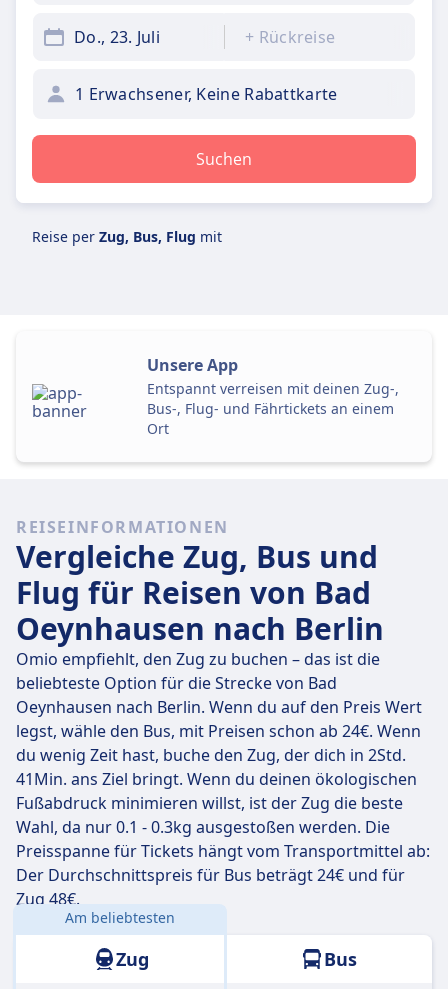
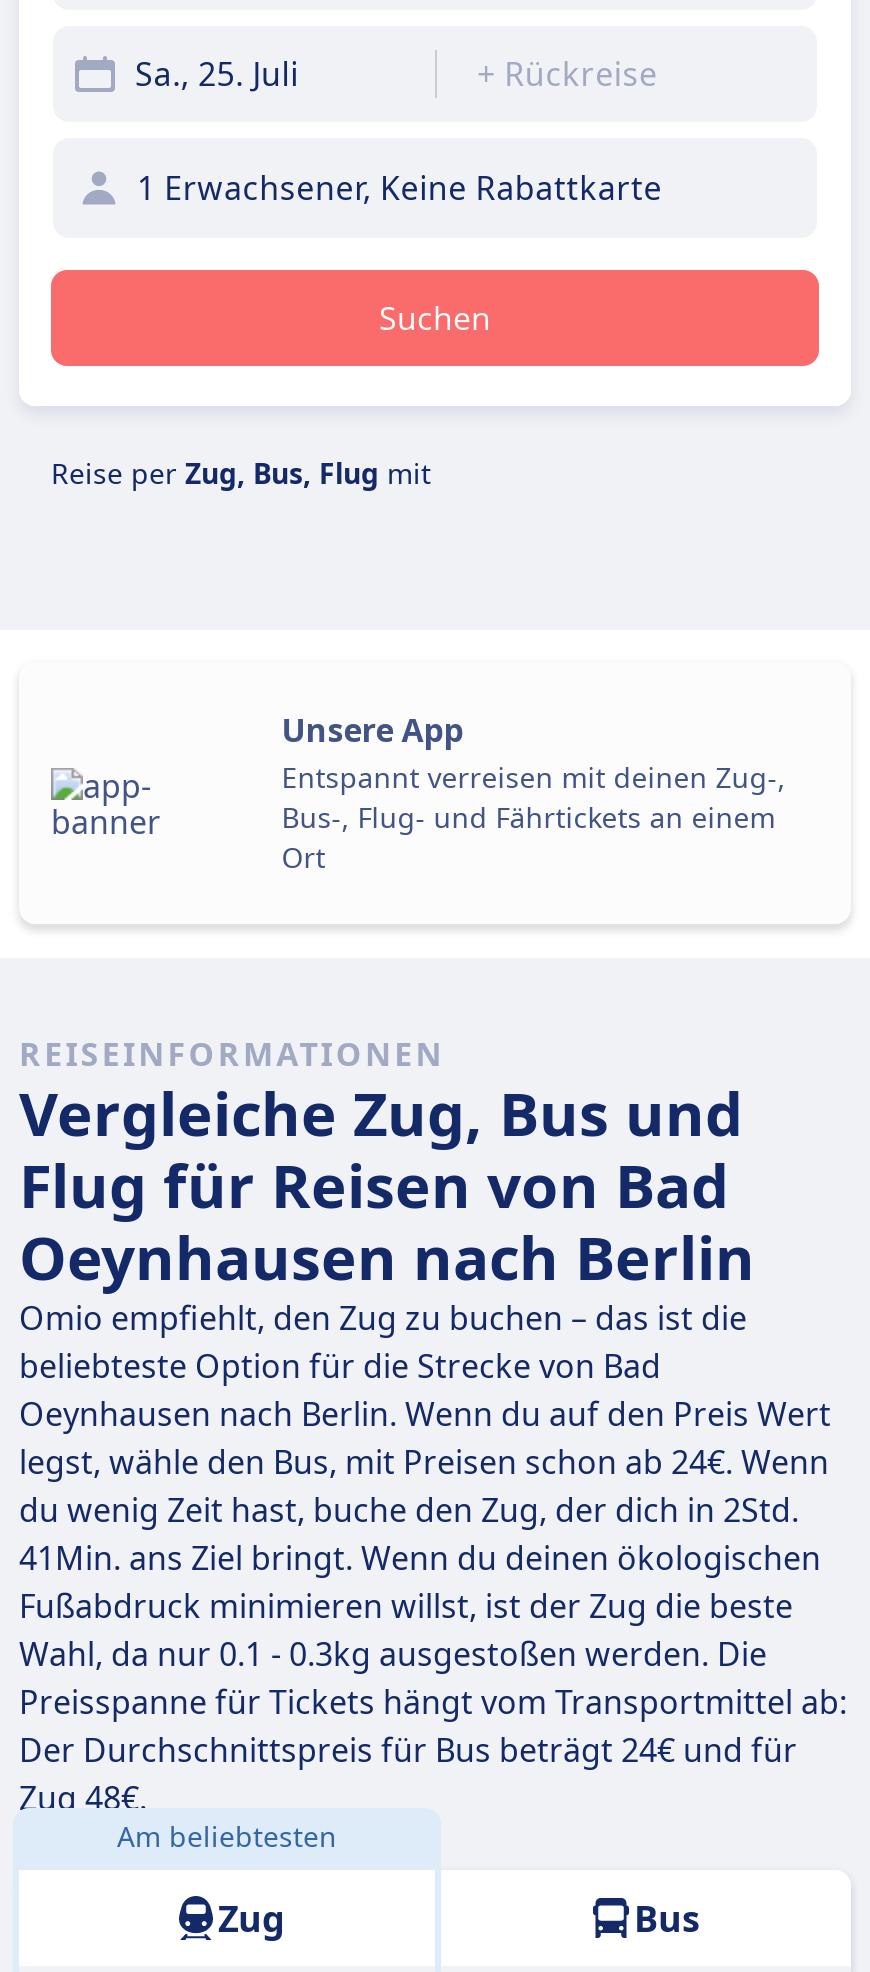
[74,26,160,48] Do., 23. Juli -> [135,52,299,96] Sa., 25. Juli

